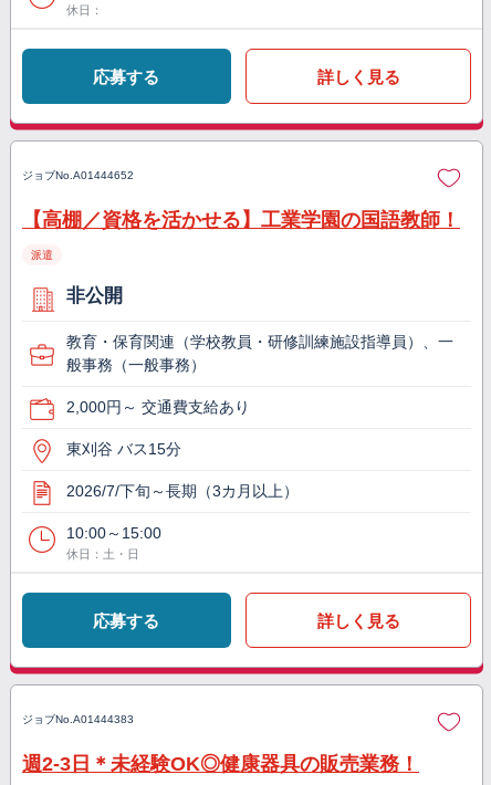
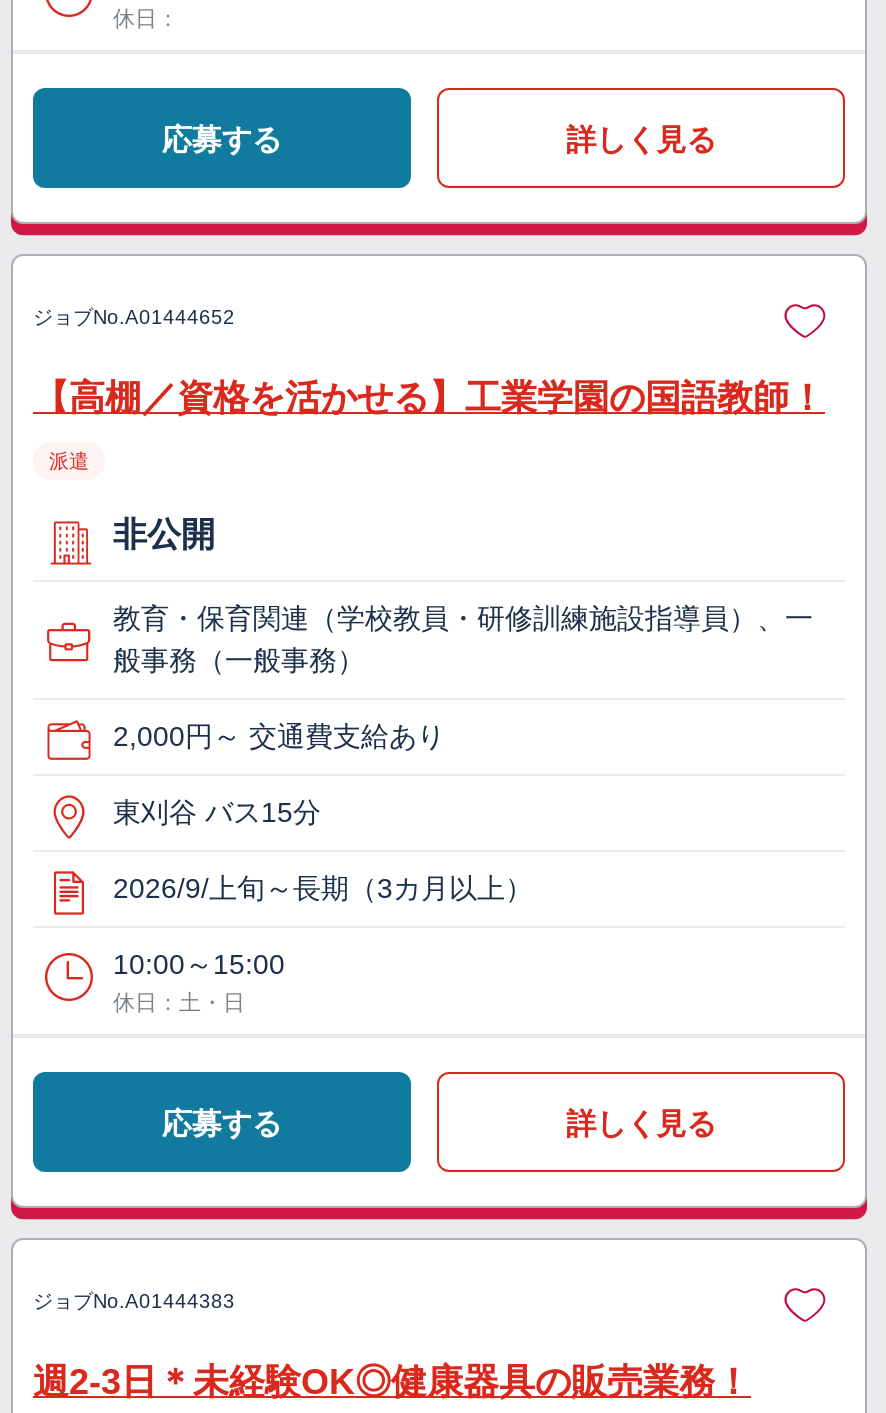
[66,482,299,500] 2026/7/下旬～長期（3カ月以上） -> [113,873,533,905] 2026/9/上旬～長期（3カ月以上）

